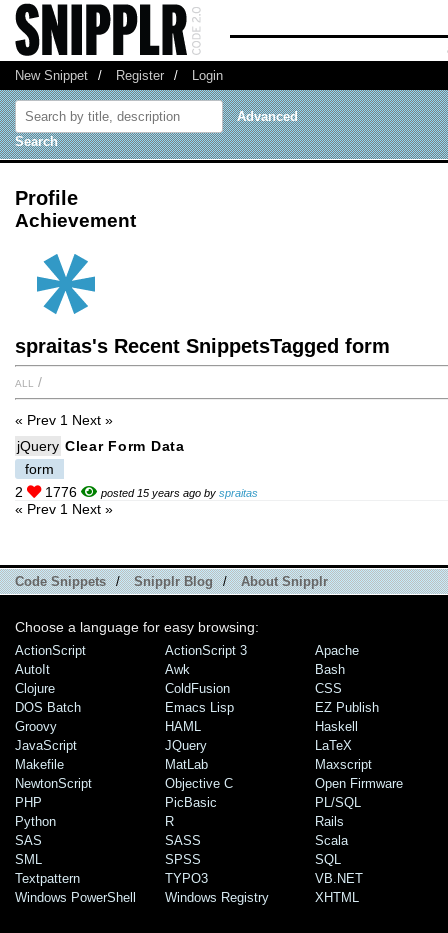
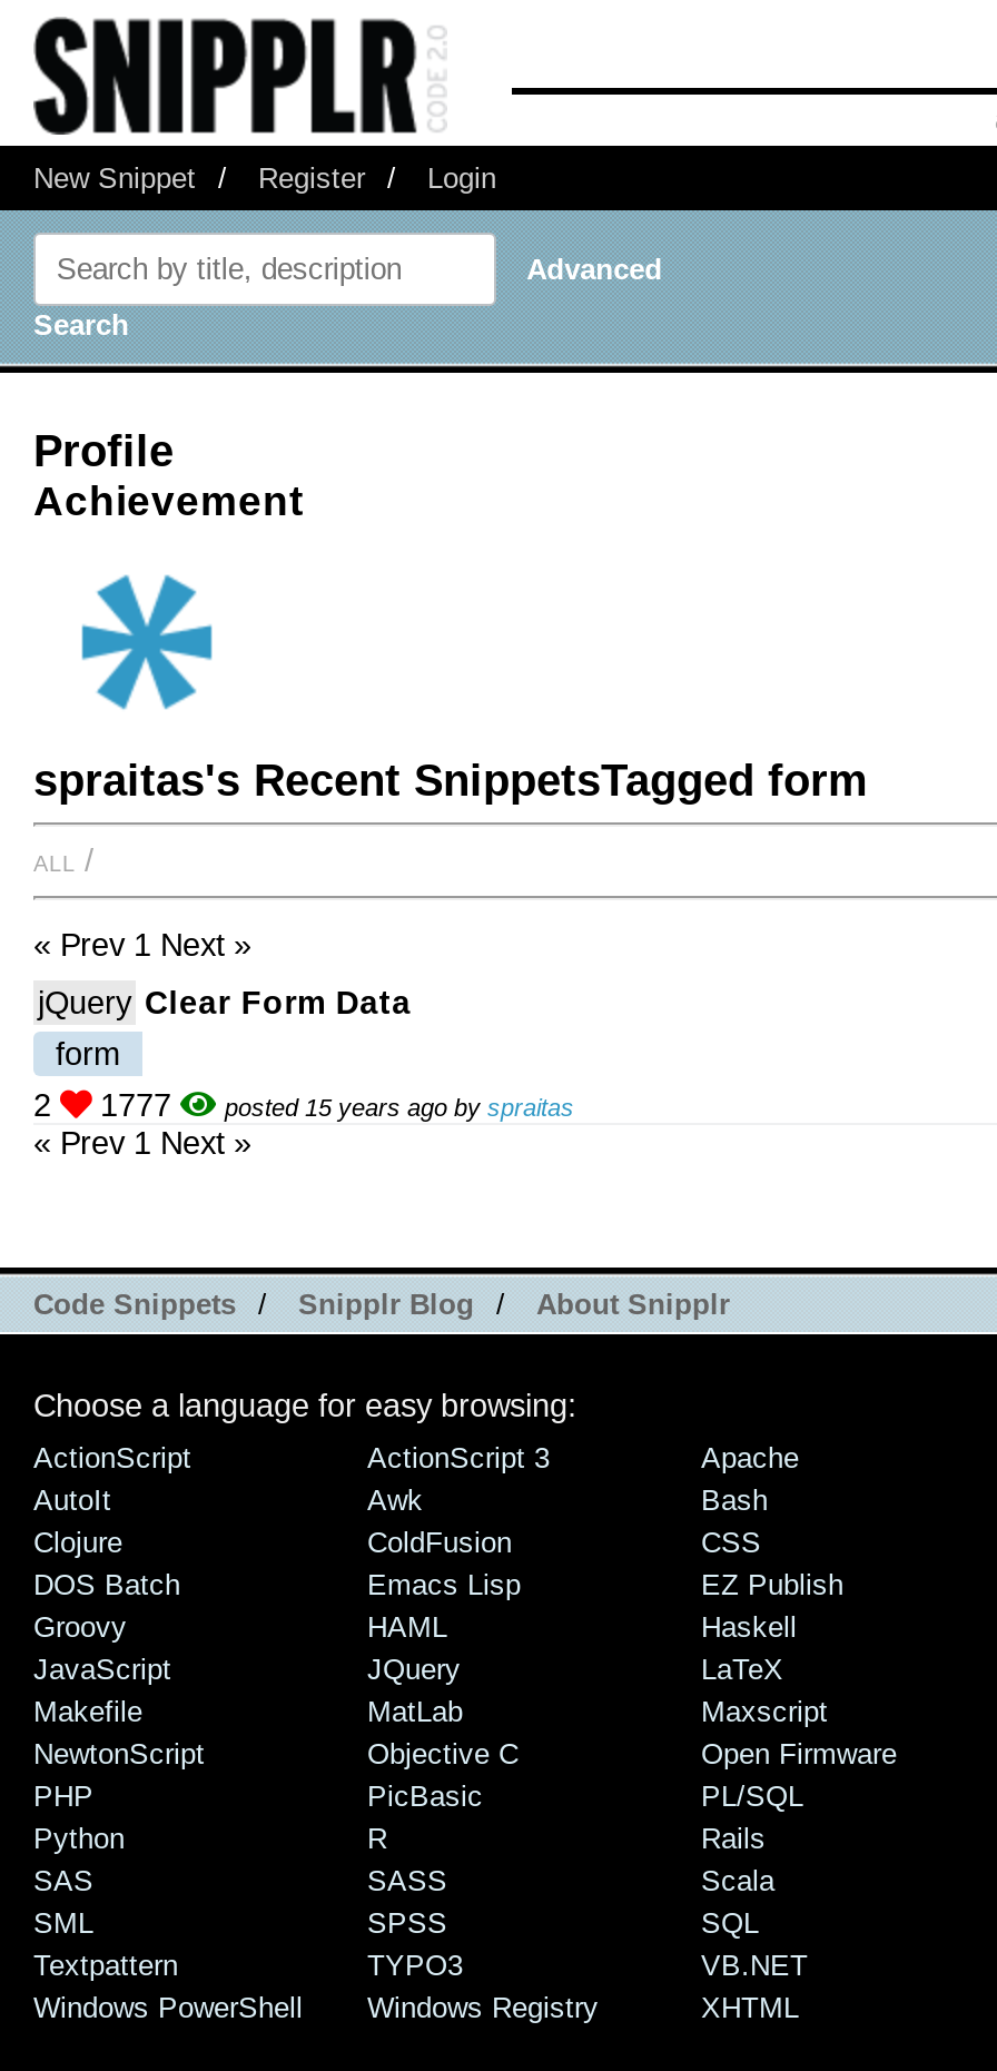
[15,484,258,500] 2 1776 posted 15 years ago by spraitas -> [33,1086,574,1122] 2 1777 posted 15 years ago by spraitas

